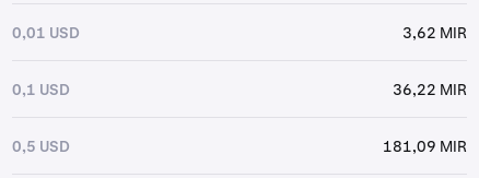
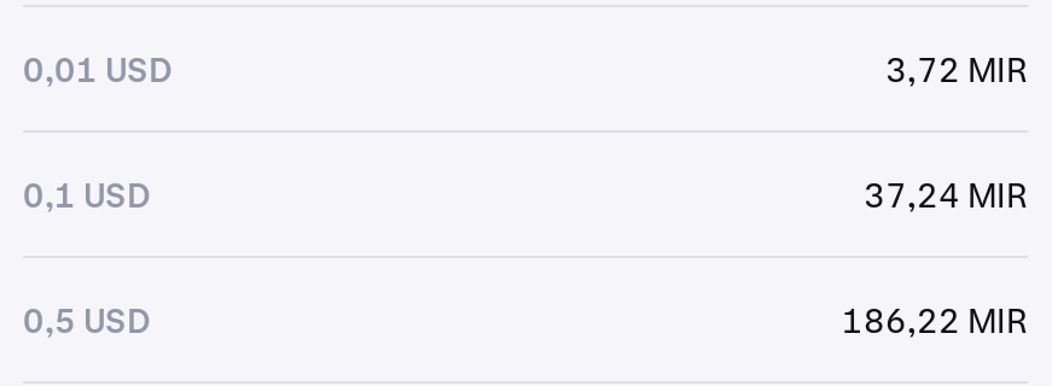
[402,22,467,42] 3,62 MIR -> [885,47,1028,90] 3,72 MIR
[393,79,467,99] 36,22 MIR -> [864,172,1028,216] 37,24 MIR
[383,136,467,156] 181,09 MIR -> [842,298,1028,341] 186,22 MIR

